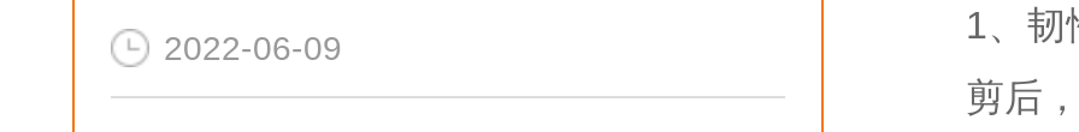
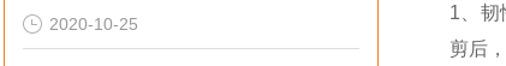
[164,29,342,67] 2022-06-09 -> [49,14,138,34] 2020-10-25

